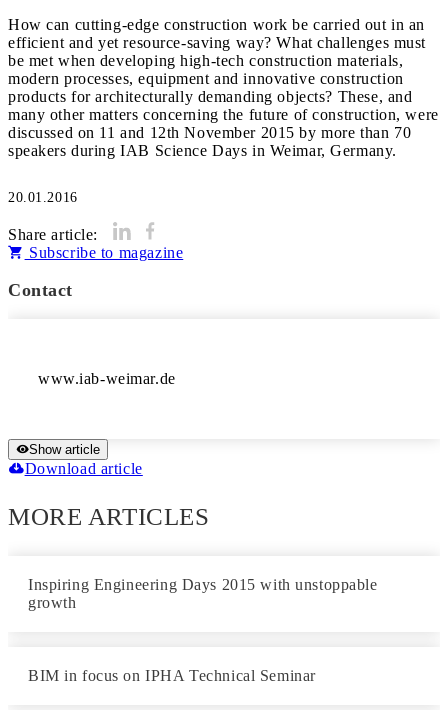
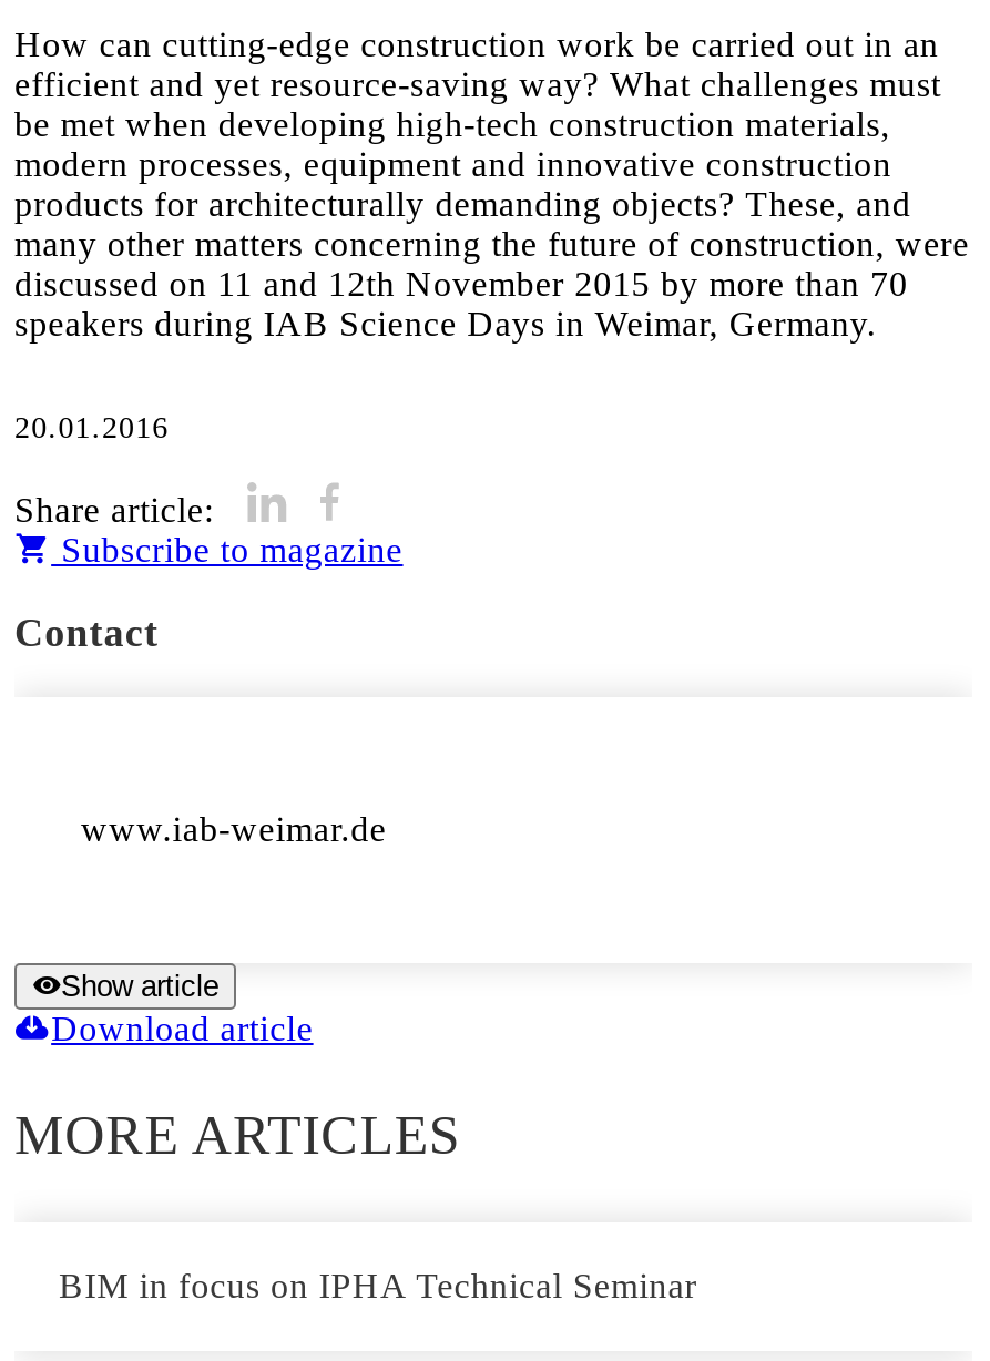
[28,576,378,611] Inspiring Engineering Days 2015 with unstoppable | growth -> none

